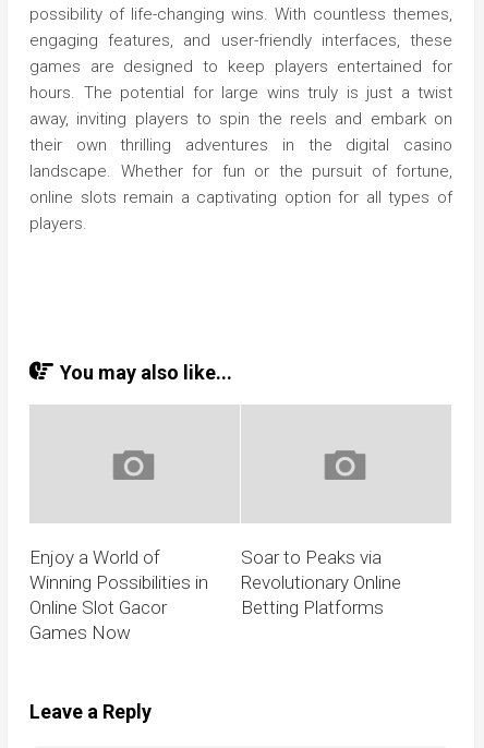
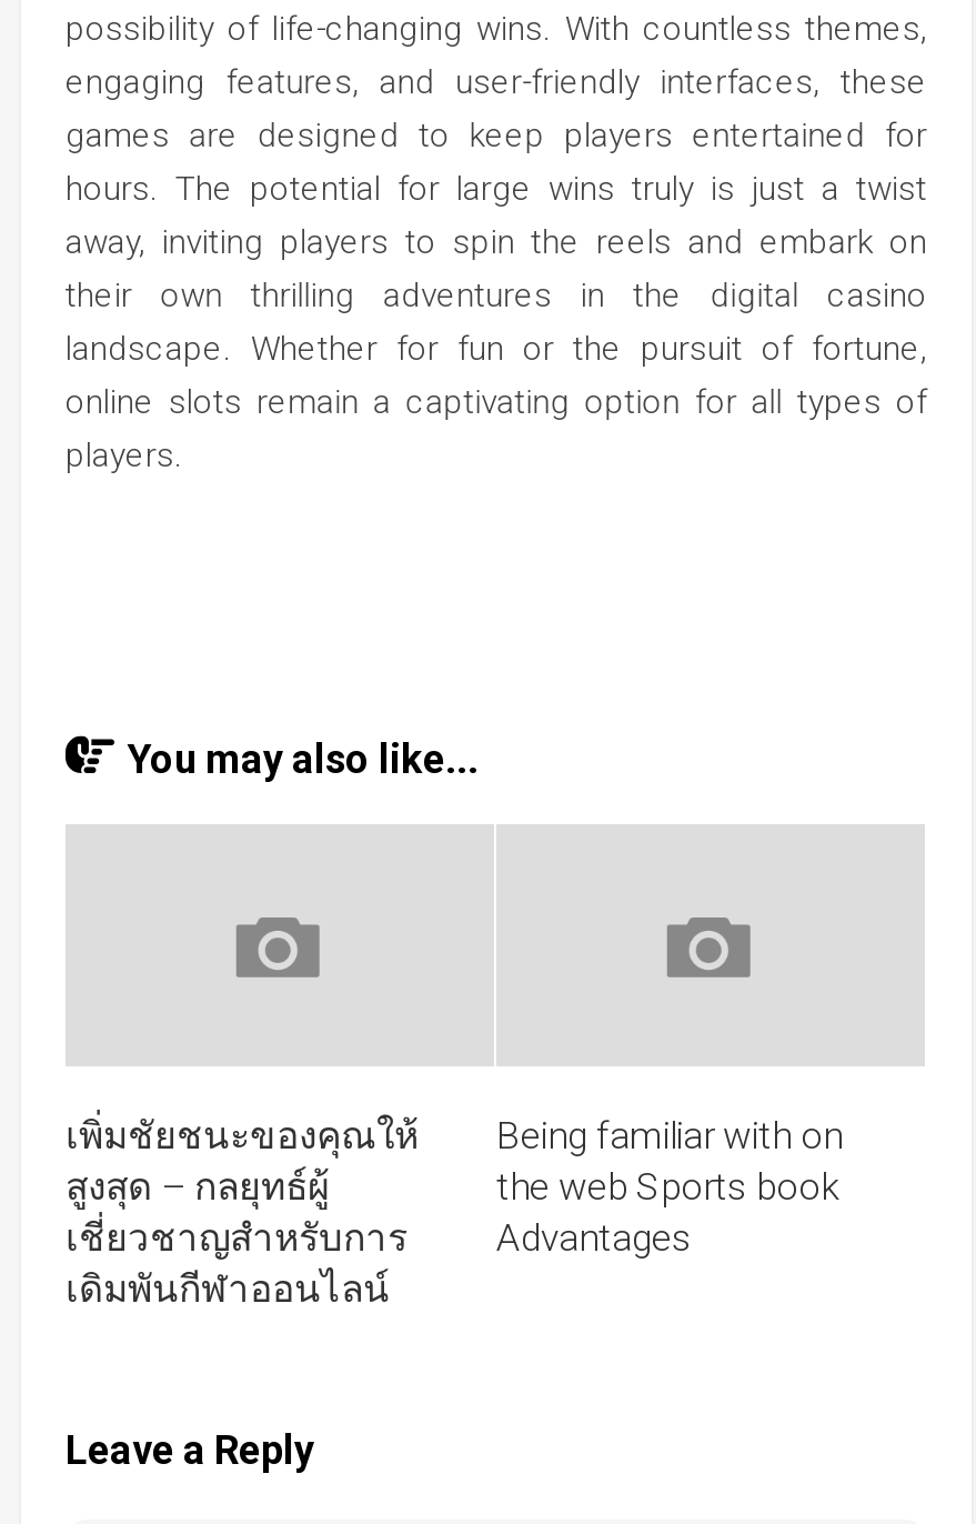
[29,546,208,644] Enjoy a World of | Winning Possibilities in | Online Slot Gacor | Games Now -> [66,1113,419,1311] เพิ่มชัยชนะของคุณให้ | สูงสุด – กลยุทธ์ผู้ | เชี่ยวชาญสำหรับการ | เดิมพันกีฬาออนไลน์
[241,546,401,618] Soar to Peaks via | Revolutionary Online | Betting Platforms -> [496,1113,843,1260] Being familiar with on | the web Sports book | Advantages

